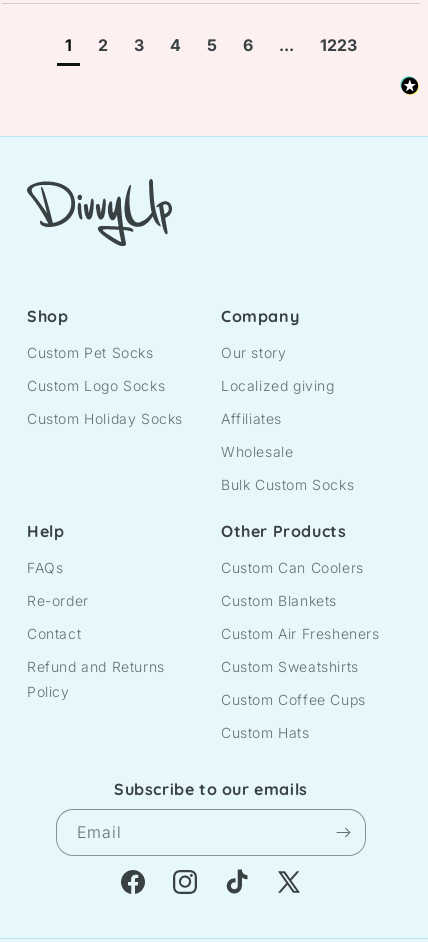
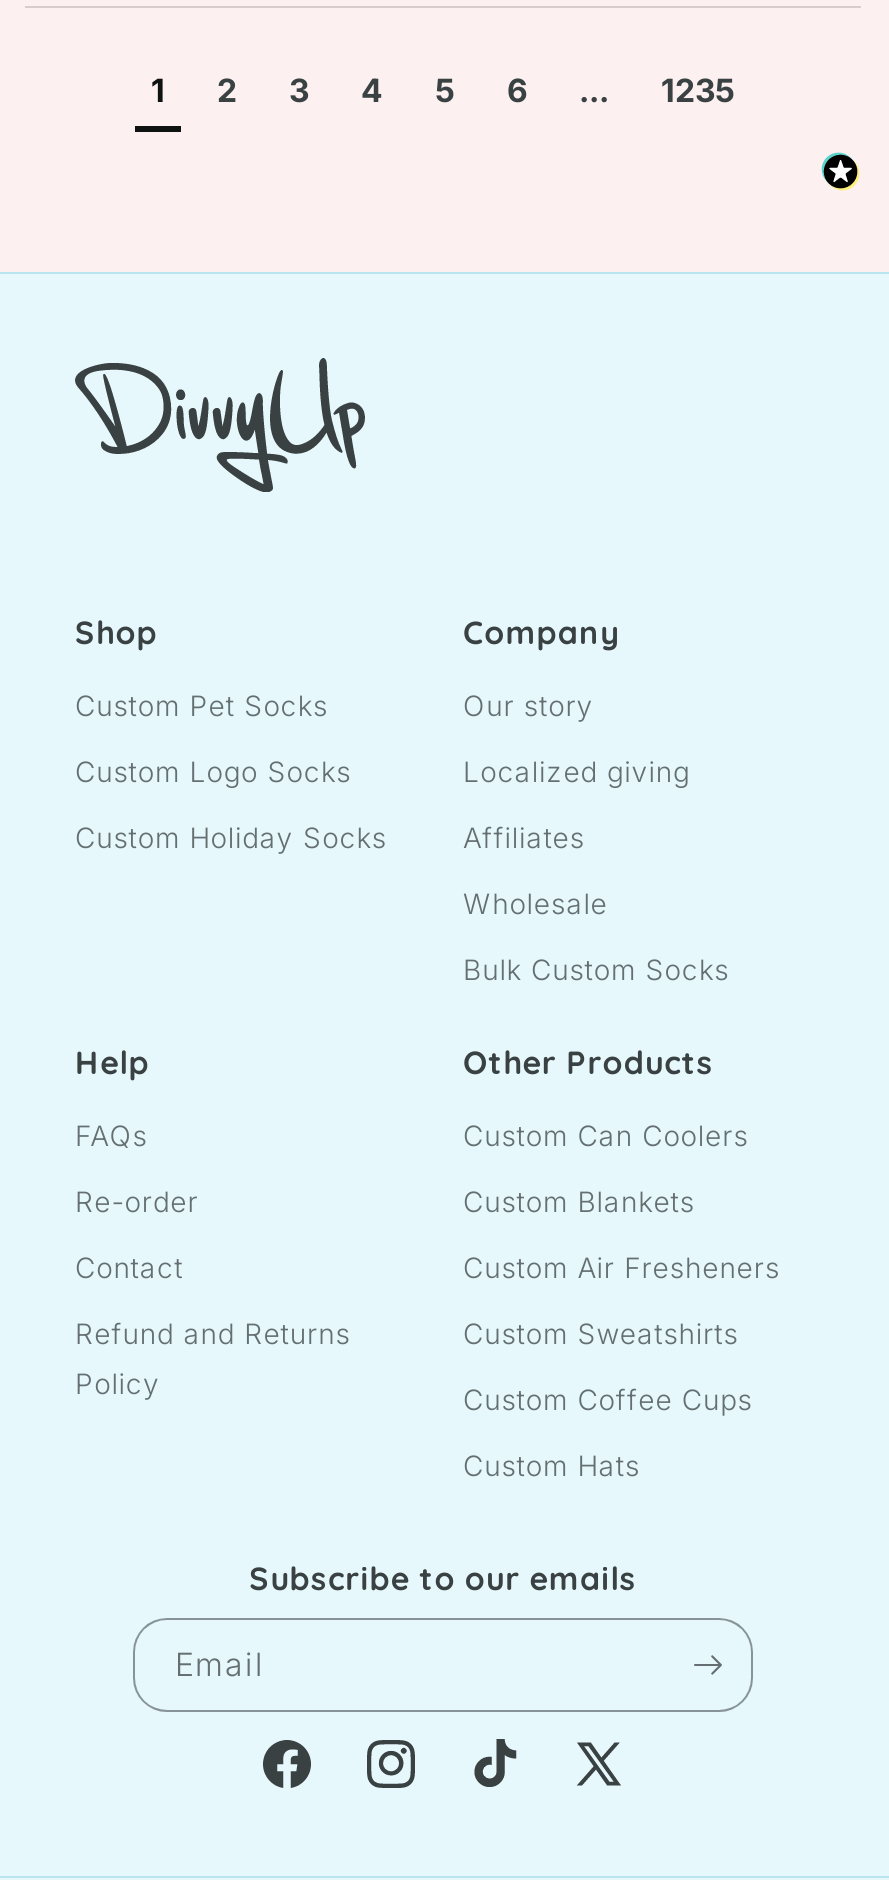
[320,35,357,55] 1223 -> [661,70,735,110] 1235

